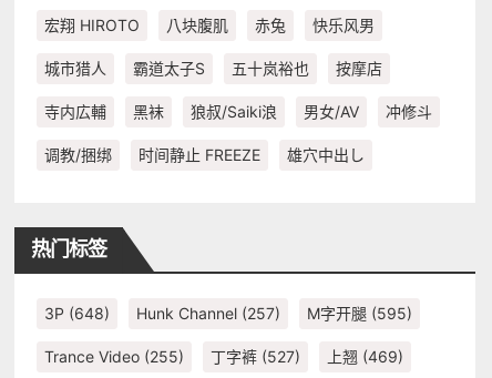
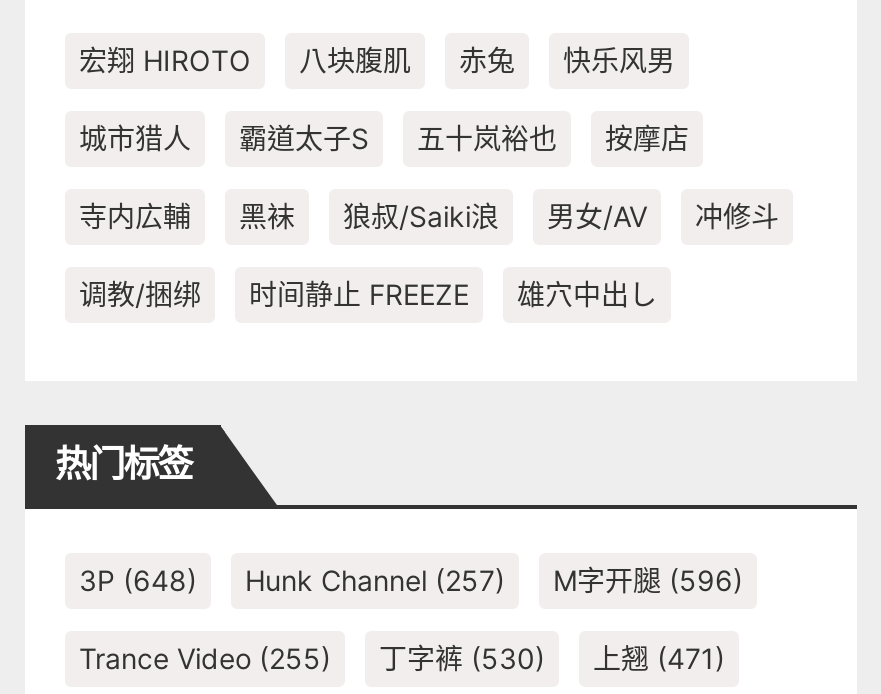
[44,304,412,323] 3P (648) Hunk Channel (257) M字开腿(595) -> [79,563,743,597] 3P (648) Hunk Channel (257) M字开腿(596)
[211,347,300,366] 丁字裤(527) -> [379,641,545,675] 丁字裤(530)
[327,347,403,366] 上翘(469) -> [593,641,725,675] 上翘(471)

